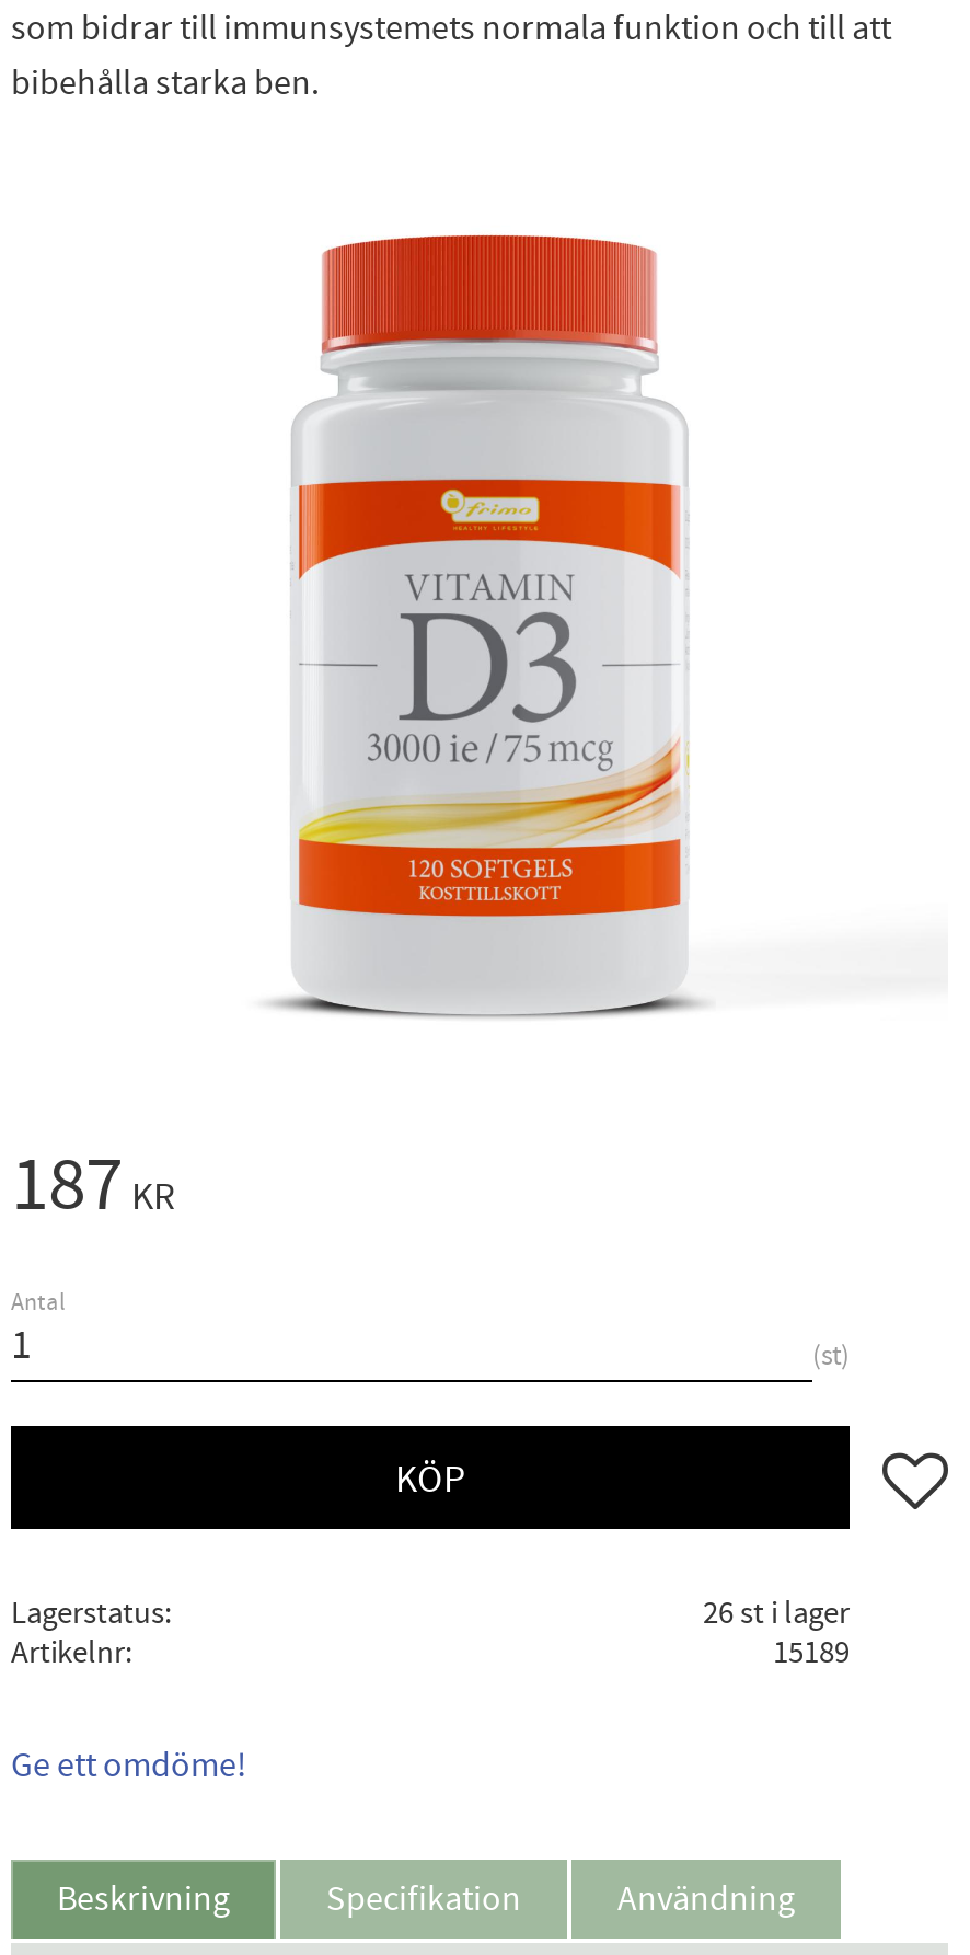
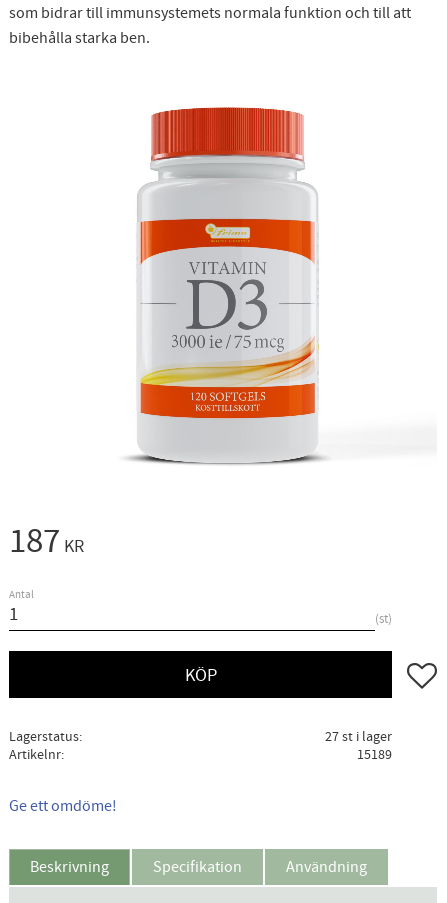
[703,1593,850,1635] 26 st i lager -> [325,727,392,746] 27 st i lager

